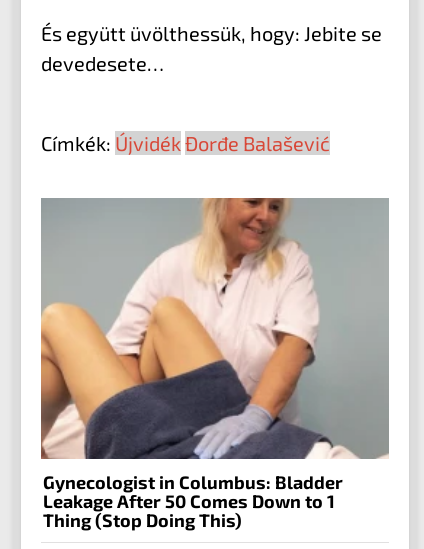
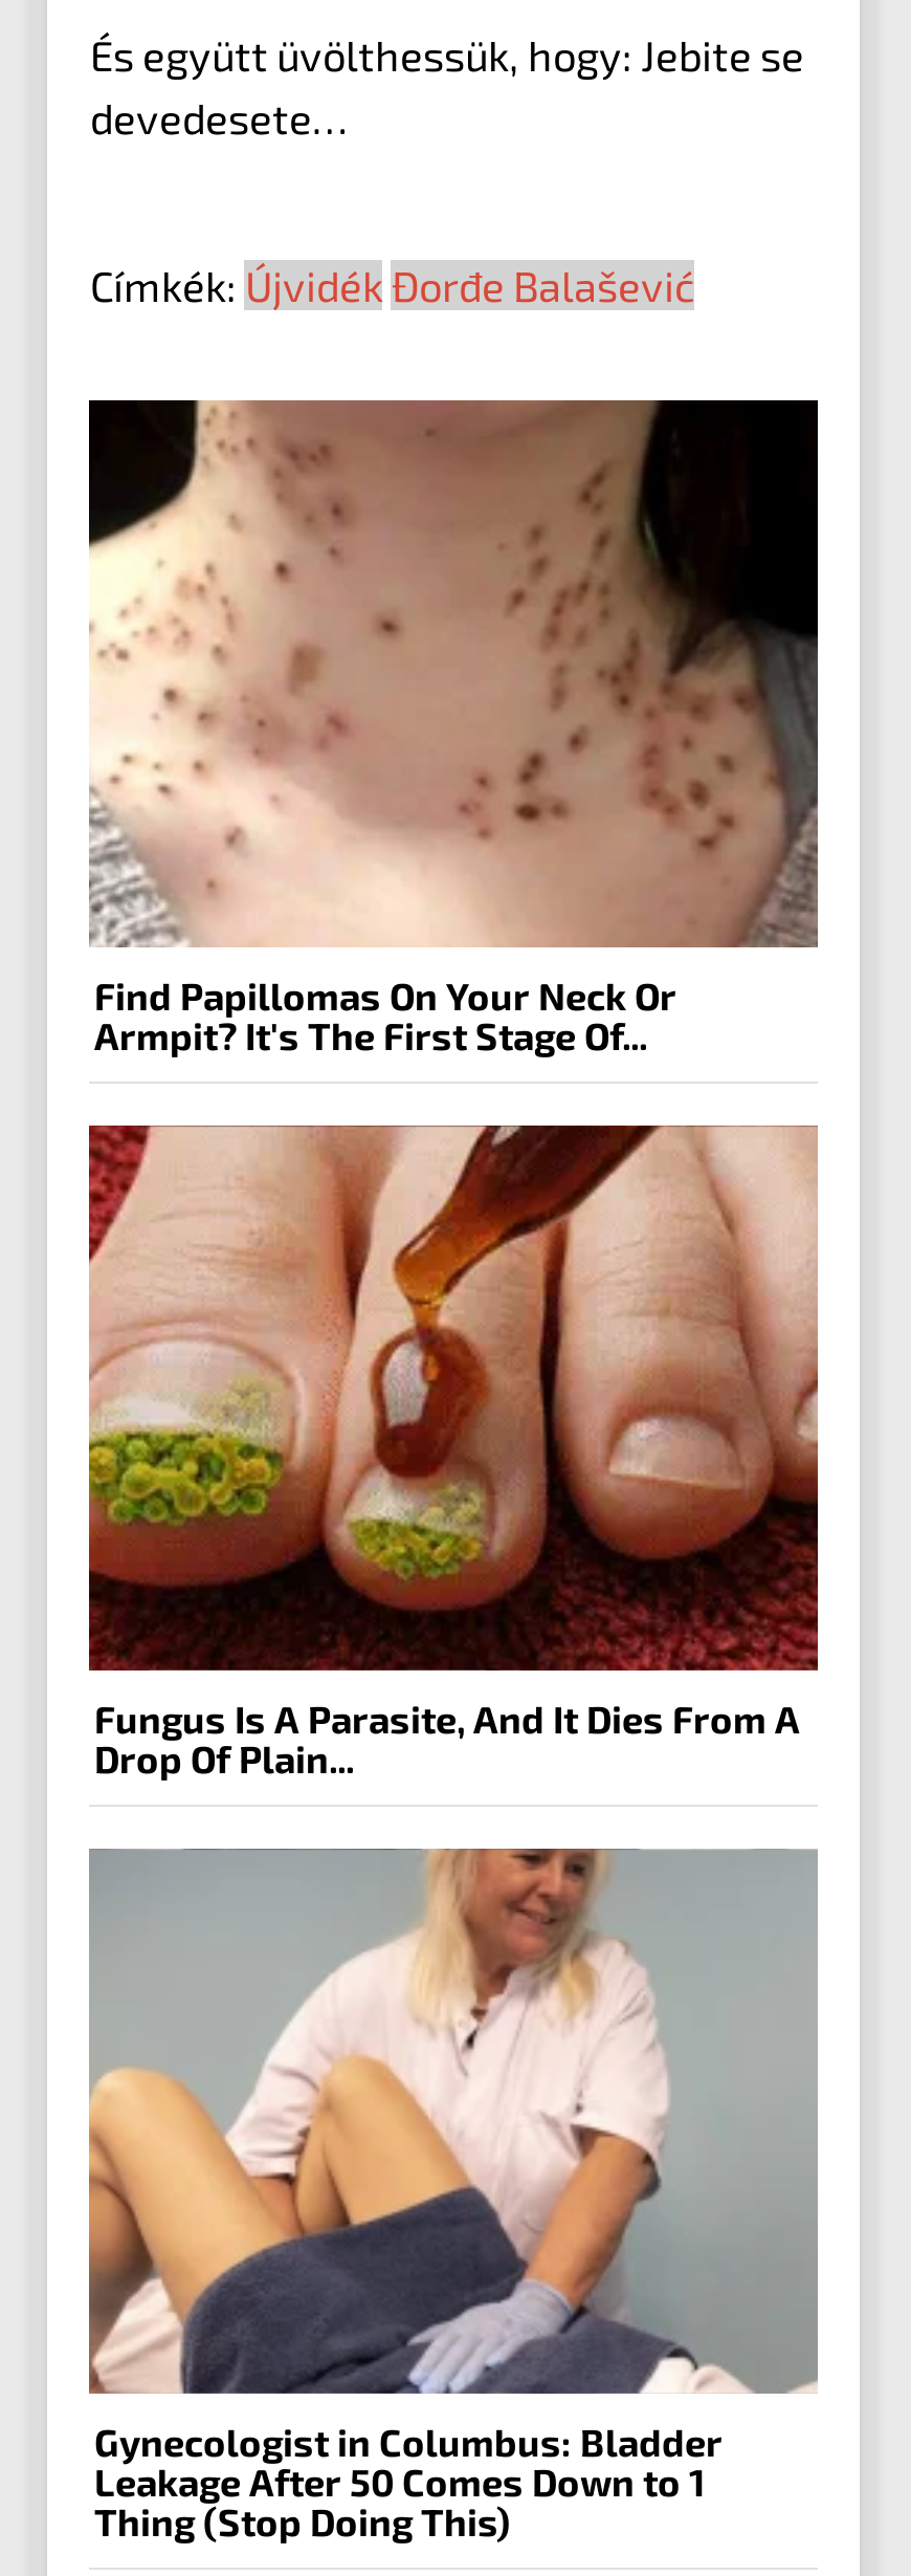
none -> [87,1123,820,1781] [image] | Fungus Is A Parasite, And It Dies From A | Drop Of Plain...
none -> [89,400,818,1057] [image] | Find Papillomas On Your Neck Or | Armpit? It's The First Stage Of...

